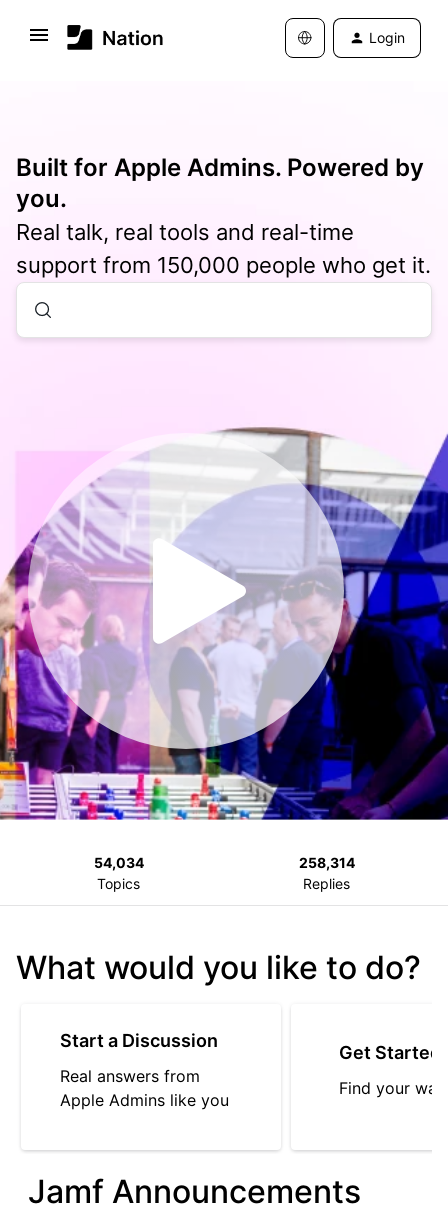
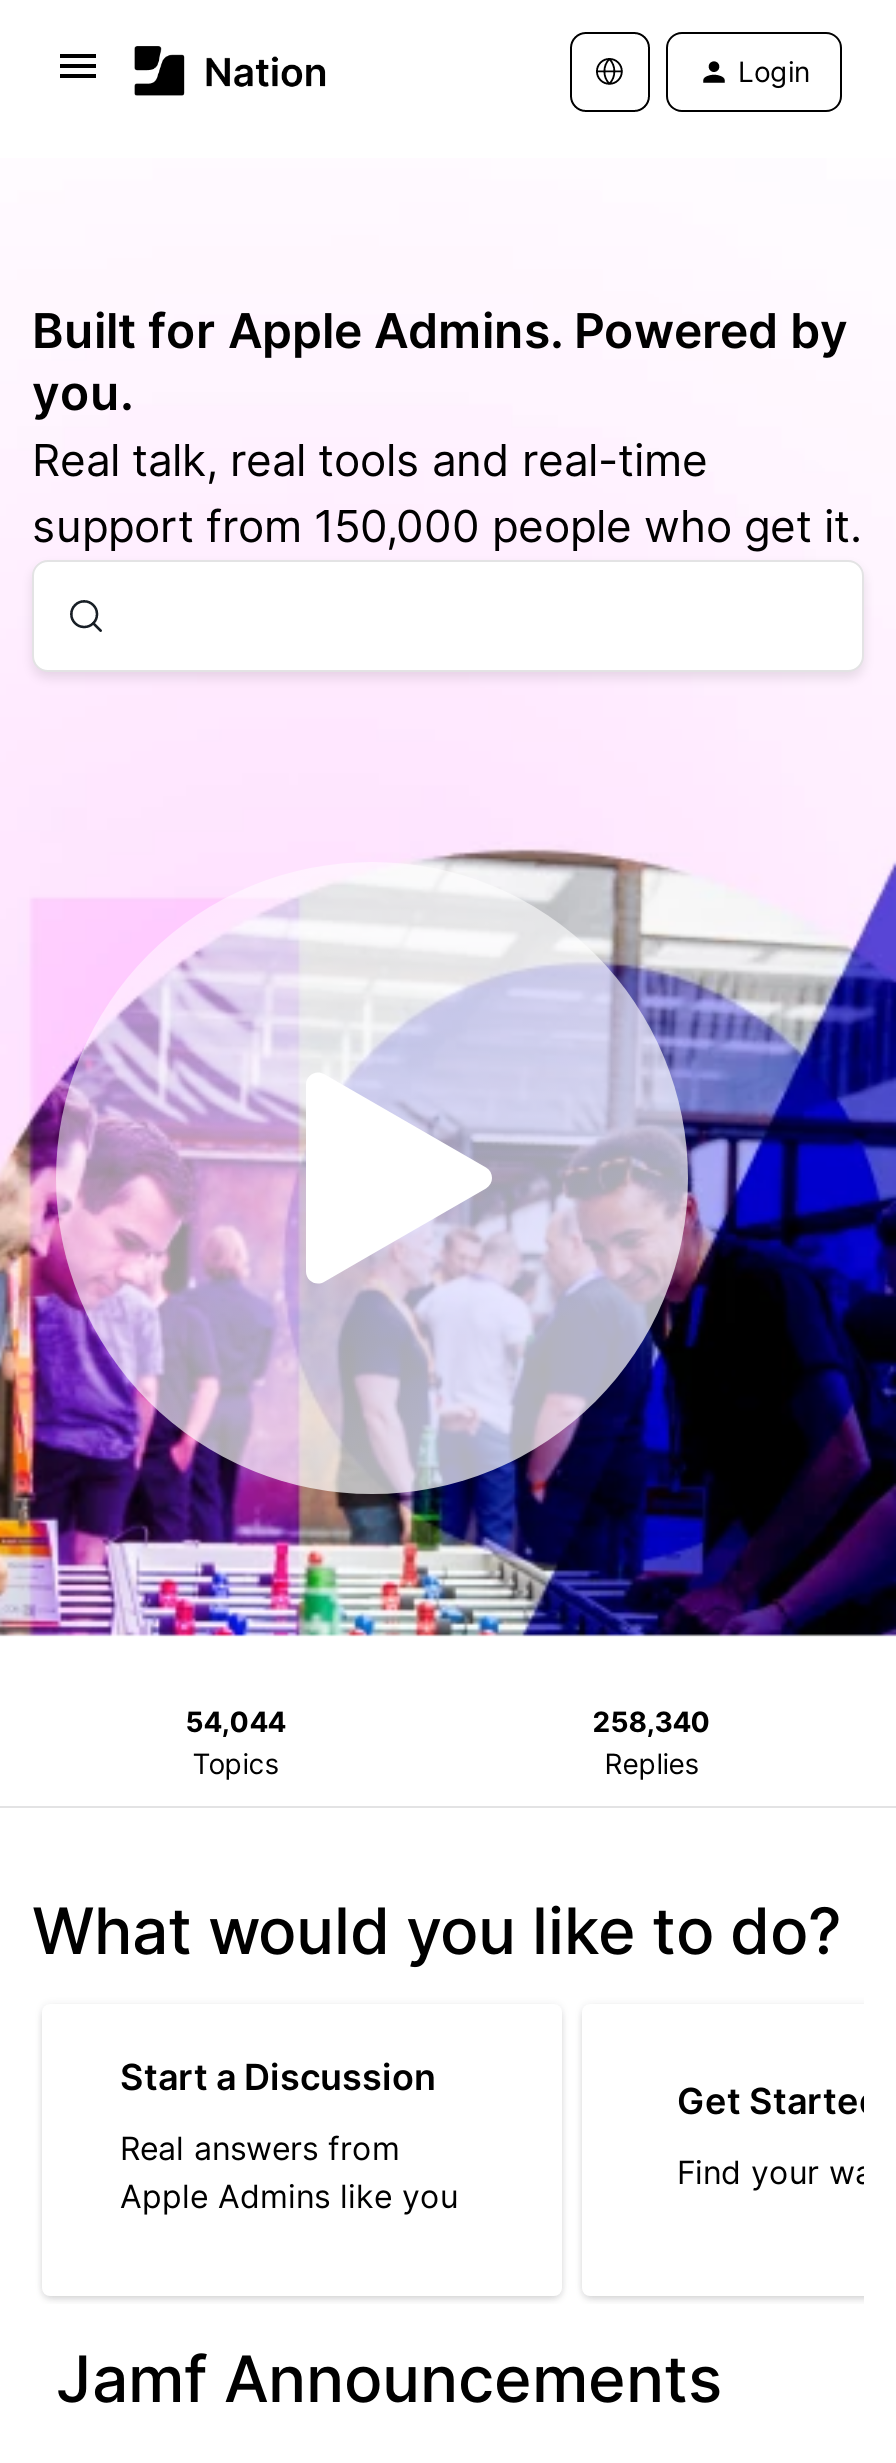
[93,854,143,871] 54,034 -> [186,1704,286,1738] 54,044
[298,854,354,871] 258,314 -> [592,1704,710,1738] 258,340

